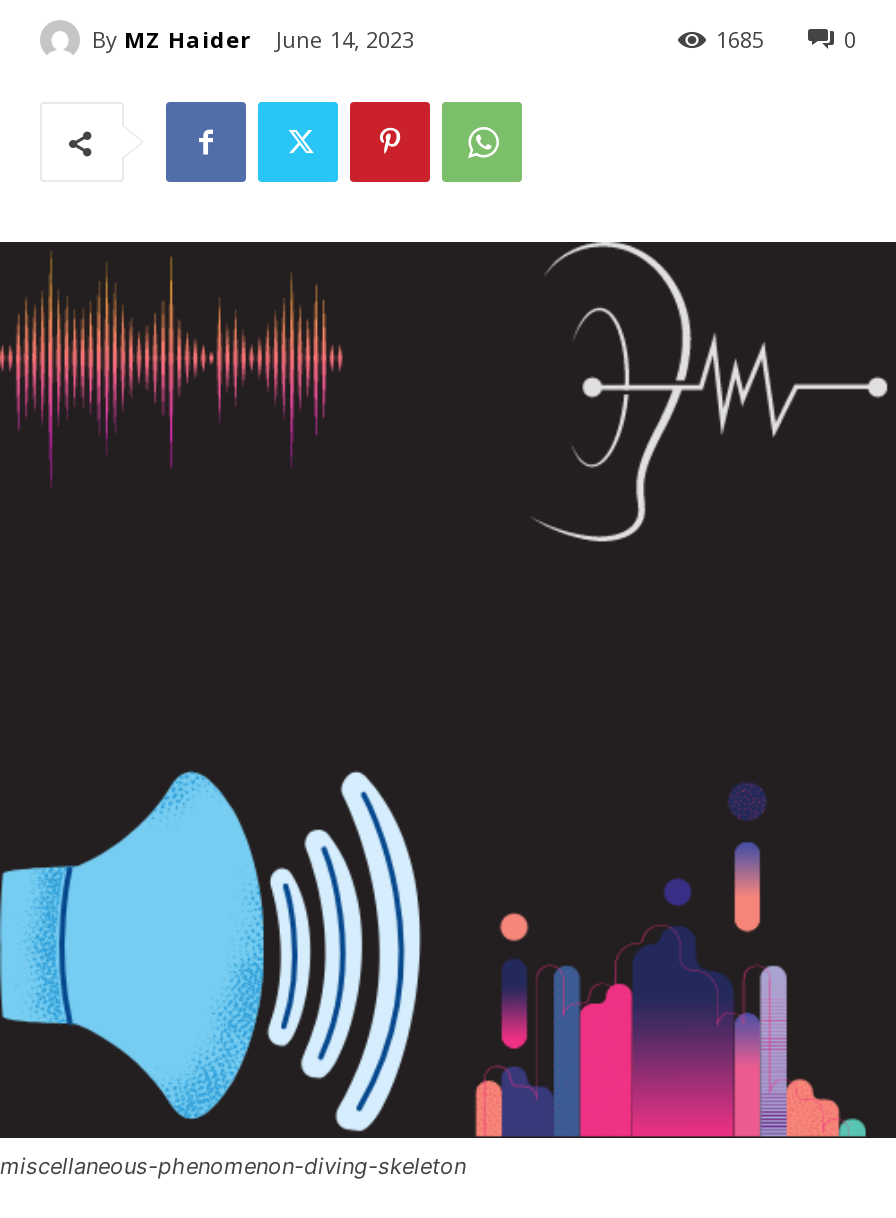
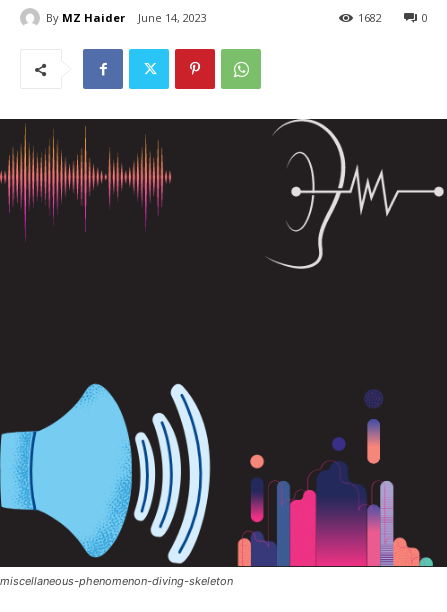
[716,24,764,54] 1685 -> [358,10,382,25] 1682

